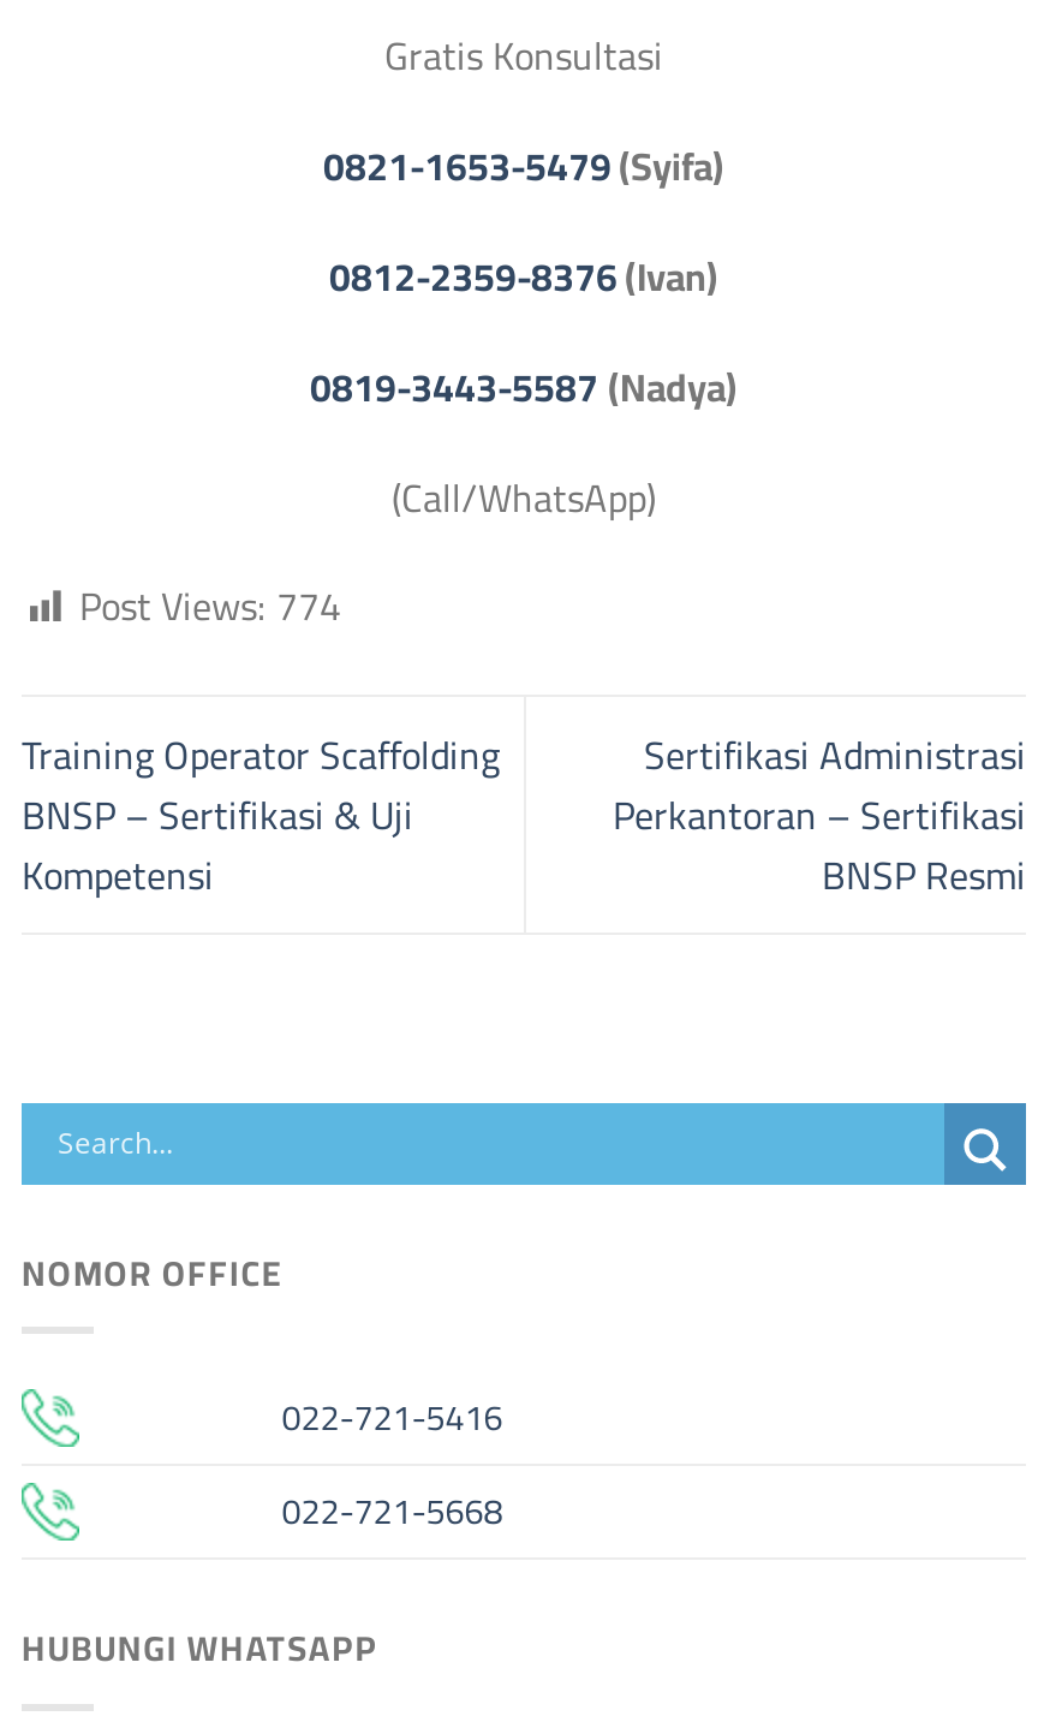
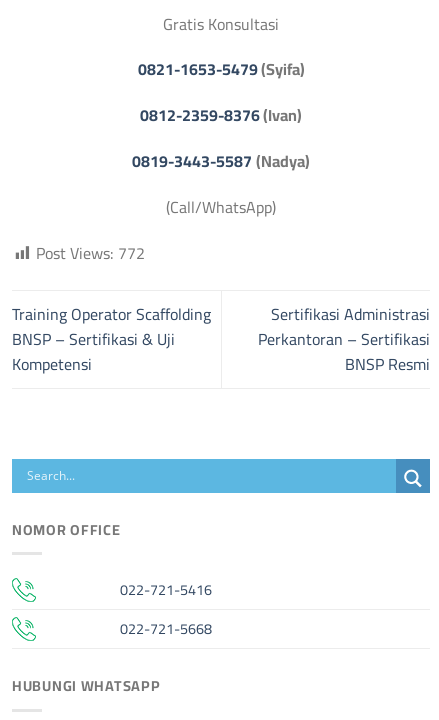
[79,571,341,643] Post Views: 774 -> [36,237,145,267] Post Views: 772

